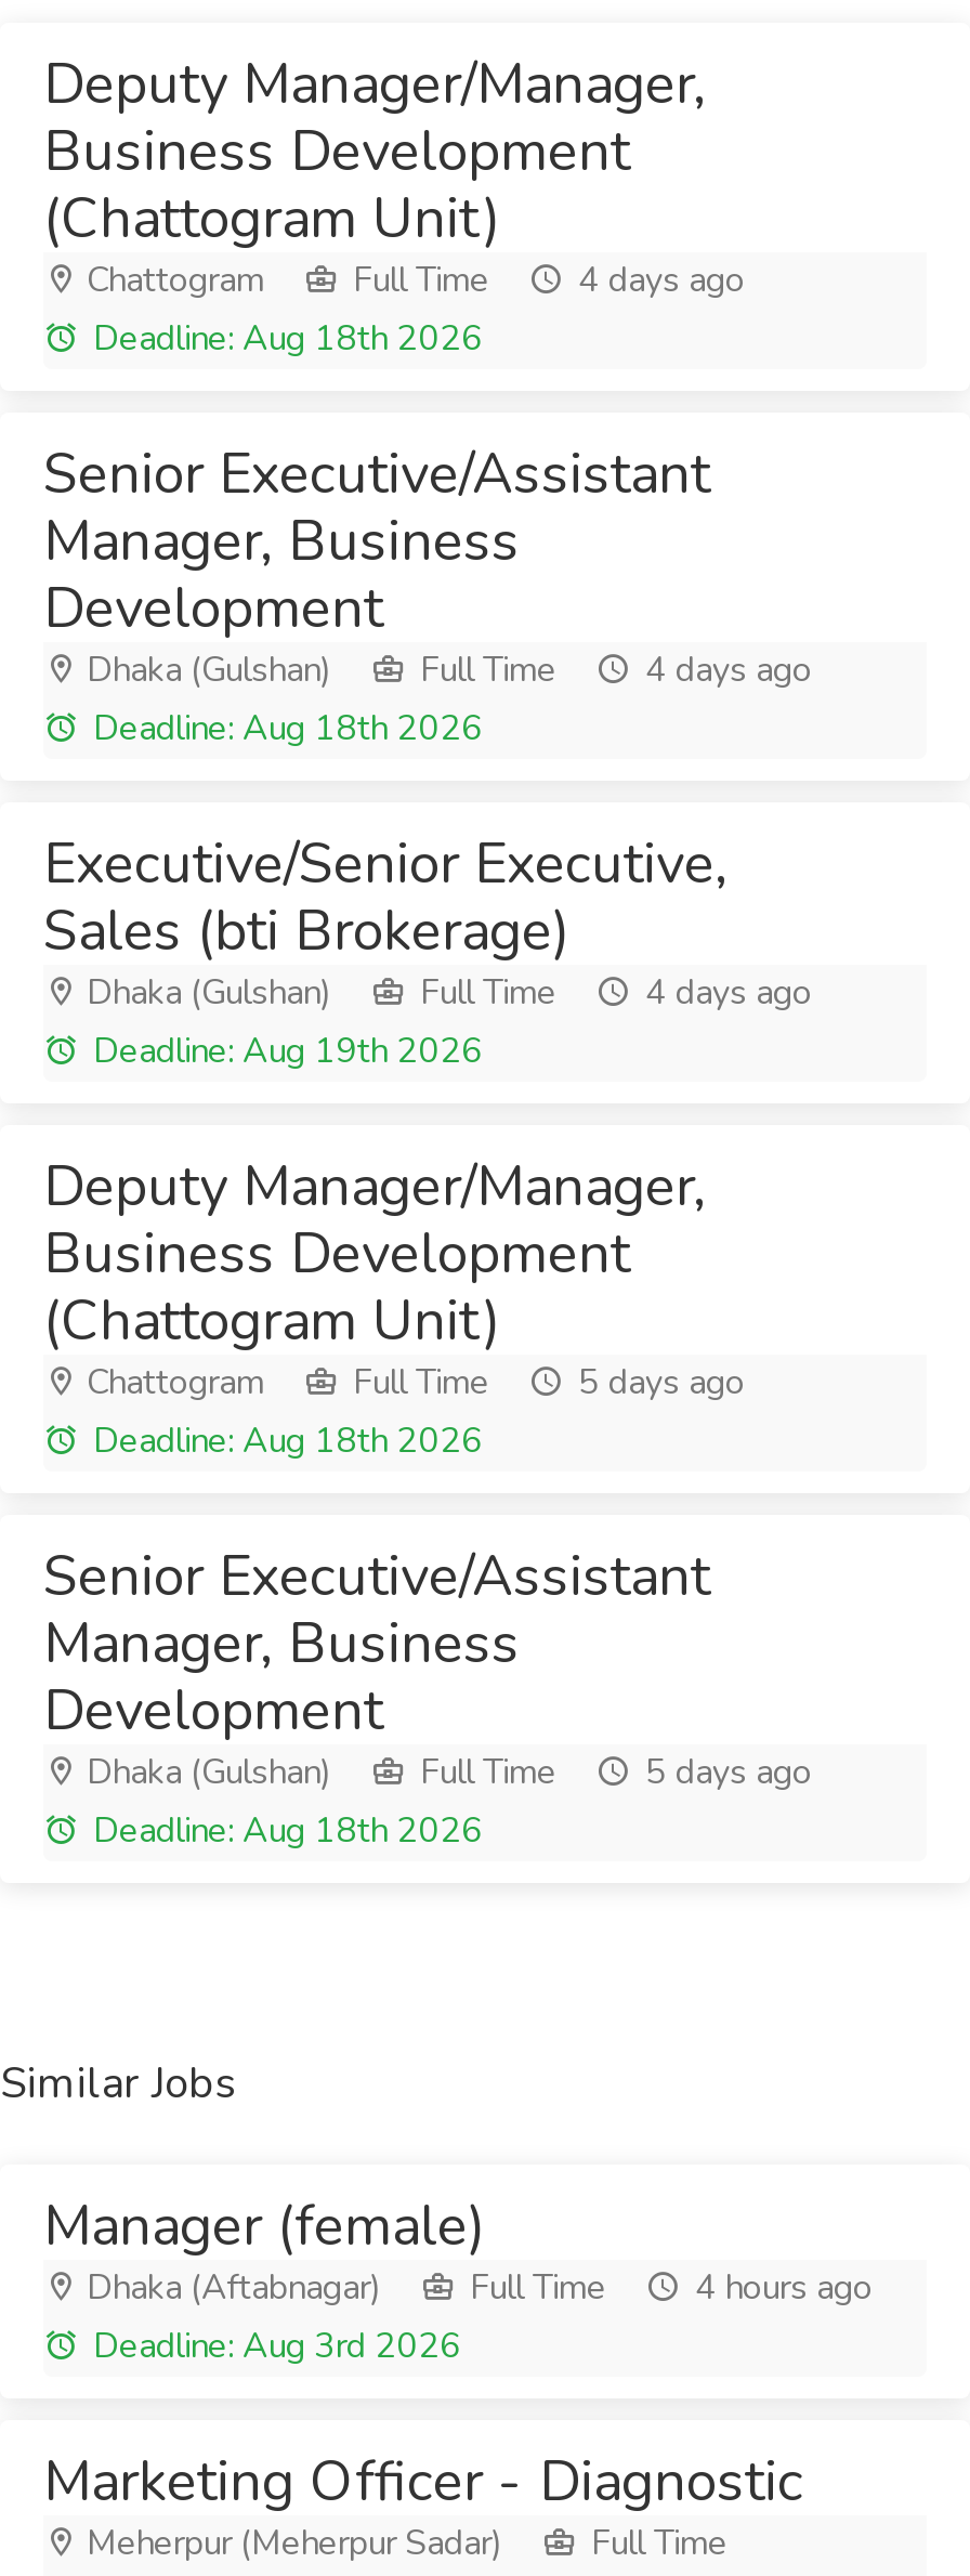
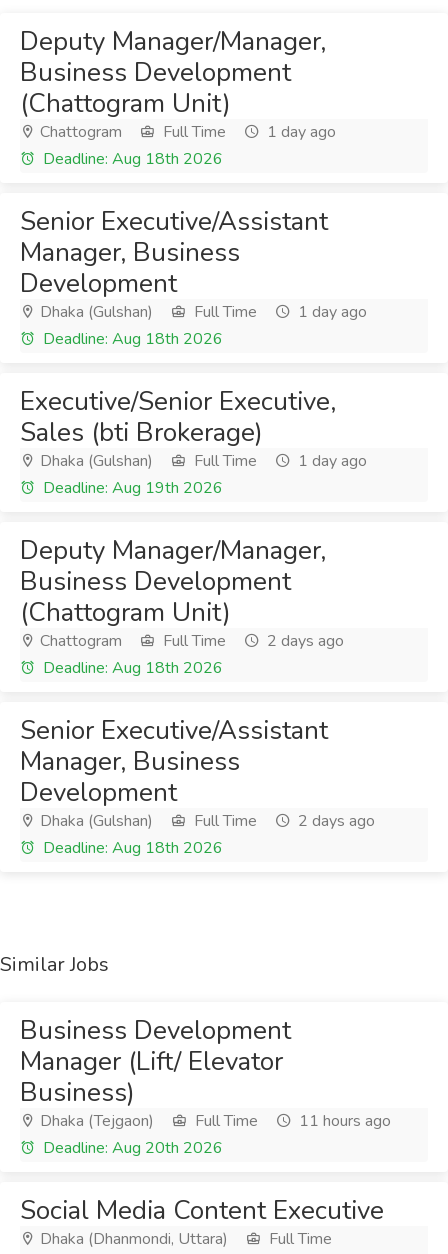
[78,257,745,304] Chattogram Full Time 4 days ago -> [36,121,336,143] Chattogram Full Time 1 day ago
[78,646,812,694] Dhaka (Gulshan) Full Time 4 days ago -> [36,301,367,323] Dhaka (Gulshan) Full Time 1 day ago
[78,969,812,1017] Dhaka (Gulshan) Full Time 4 days ago -> [36,450,367,472] Dhaka (Gulshan) Full Time 1 day ago
[78,1359,745,1407] Chattogram Full Time 5 days ago -> [36,630,344,652] Chattogram Full Time 2 days ago
[78,1749,812,1796] Dhaka (Gulshan) Full Time 5 days ago -> [36,810,375,832] Dhaka (Gulshan) Full Time 2 days ago
[43,2188,485,2312] Manager (female) | Dhaka (Aftabnagar) -> [20,1013,291,1132] Business Development | Manager (Lift/ Elevator | Business) | Dhaka (Tejgaon)
[84,2264,873,2370] 4 hours ago | Deadline: Aug 3rd 2026 -> [39,1110,391,1159] 11 hours ago | Deadline: Aug 20th 2026
[43,2444,803,2567] Marketing Officer - Diagnostic | Meherpur (Meherpur Sadar) -> [20,1193,384,1250] Social Media Content Executive | Dhaka (Dhanmondi, Uttara)

